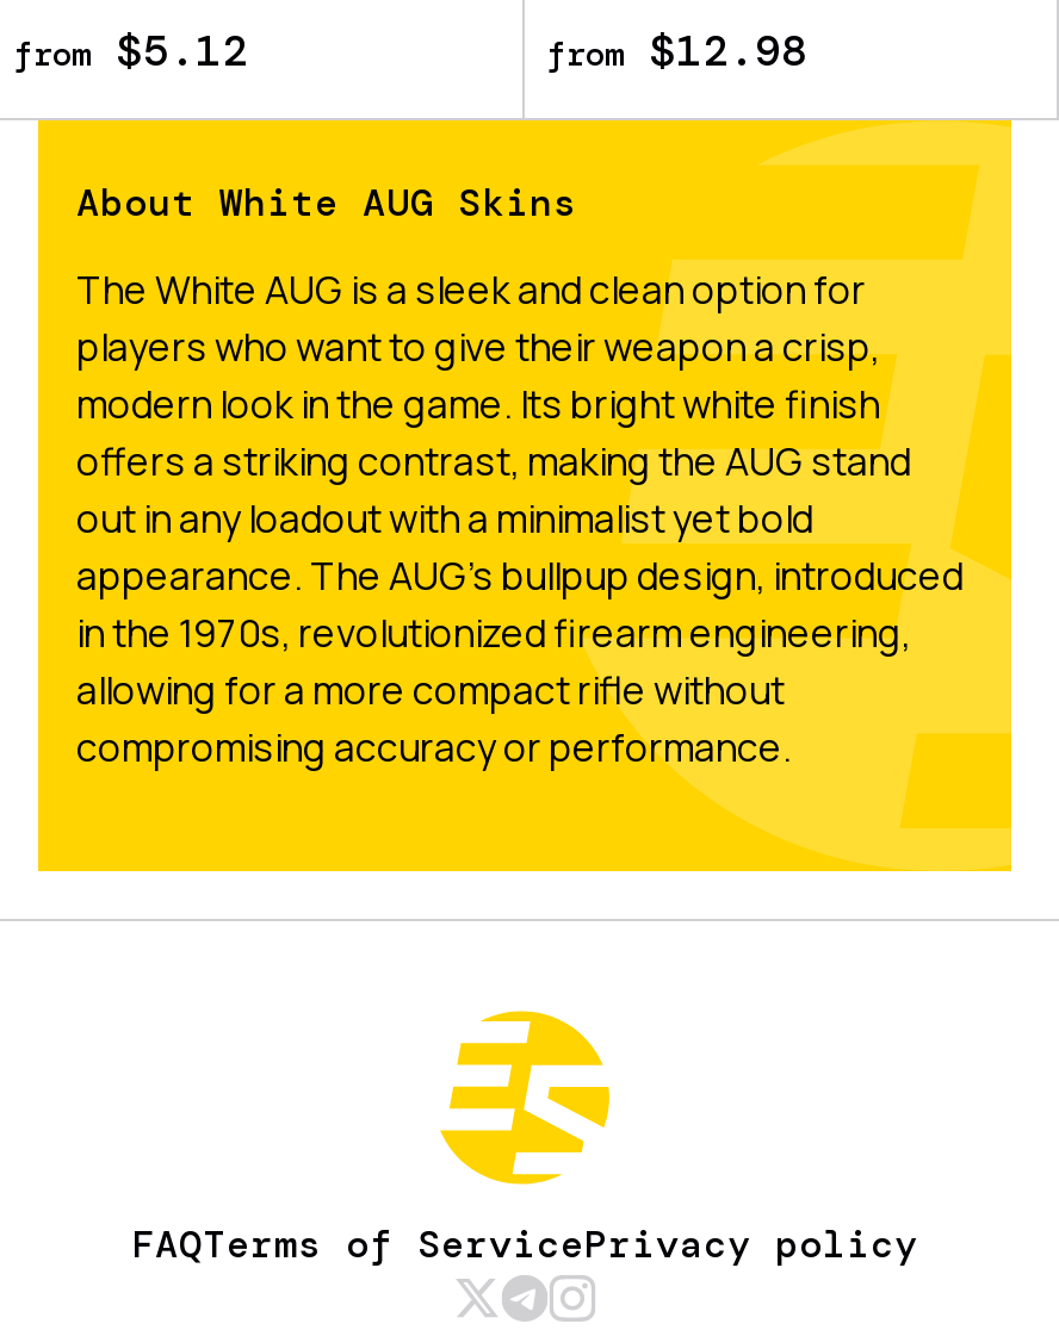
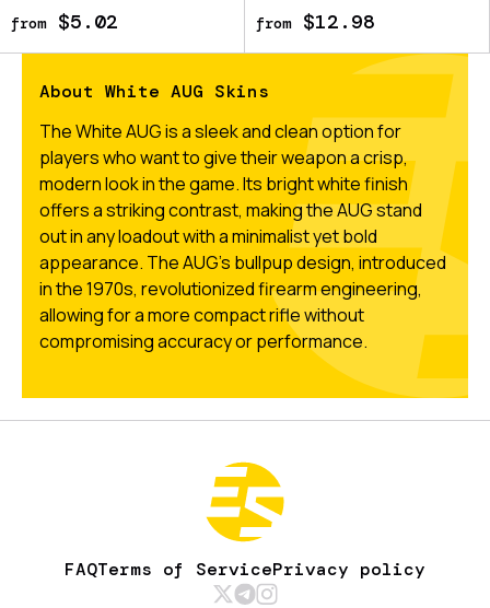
[14,24,248,81] from $5.12 -> [11,9,118,36] from $5.02

